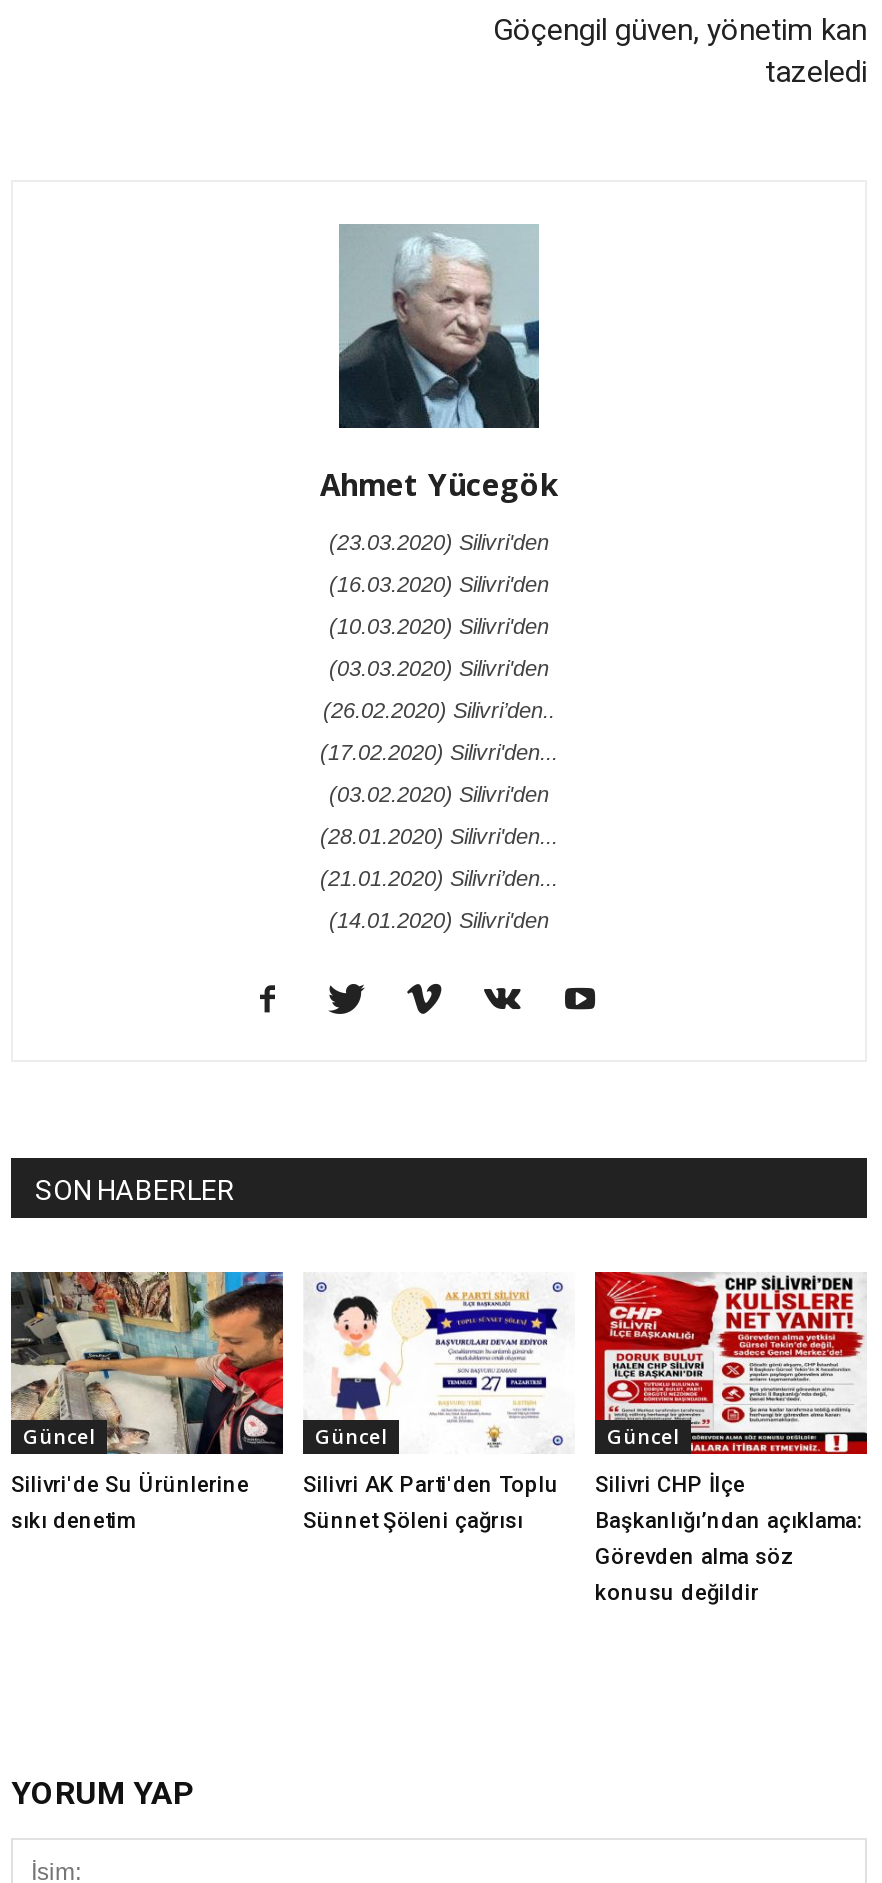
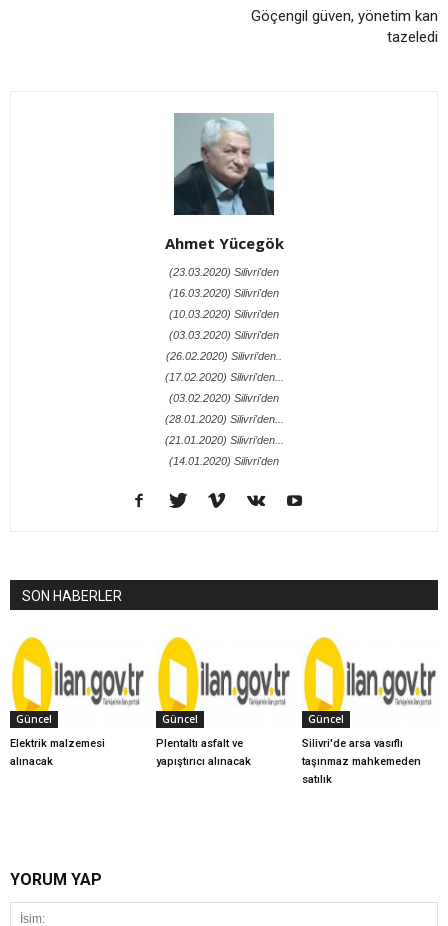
[9,1270,285,1533] [image] | Silivri'de Su Ürünlerine | sıkı denetim -> [10,636,146,768] [image] | Elektrik malzemesi | alınacak
[303,1272,569,1533] [image] | Silivri AK Parti'den Toplu | Sünnet Şöleni çağrısı -> [156,636,290,768] [image] | Plentaltı asfalt ve | yapıştırıcı alınacak
[593,1270,869,1605] [image] | Silivri CHP İlçe | Başkanlığı’ndan açıklama: | Görevden alma söz | konusu değildir -> [302,636,438,786] [image] | Silivri'de arsa vasıflı | taşınmaz mahkemeden | satılık

